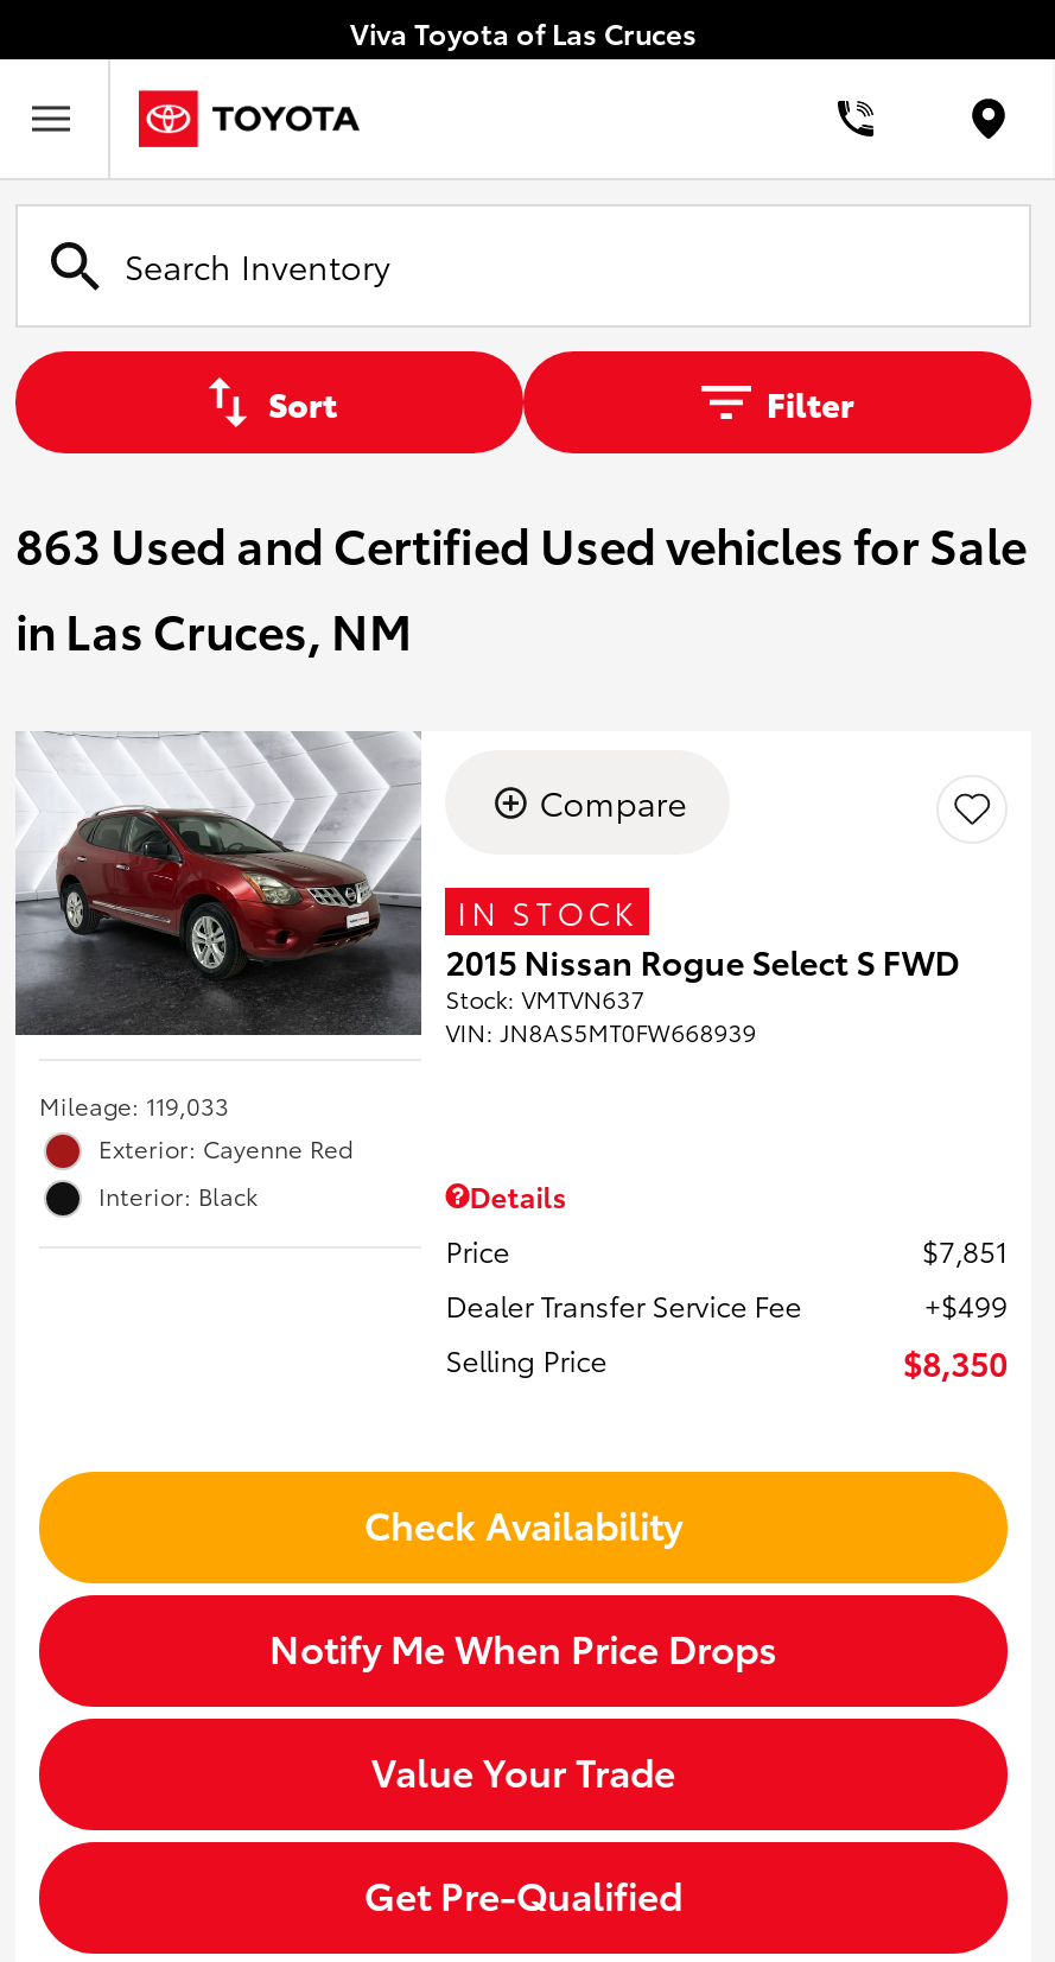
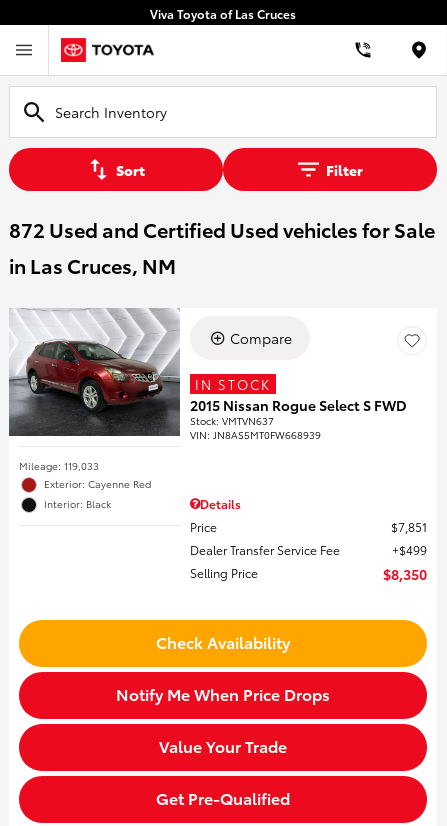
[15,510,1027,577] 863 Used and Certified Used vehicles for Sale -> [9,215,435,243] 872 Used and Certified Used vehicles for Sale

